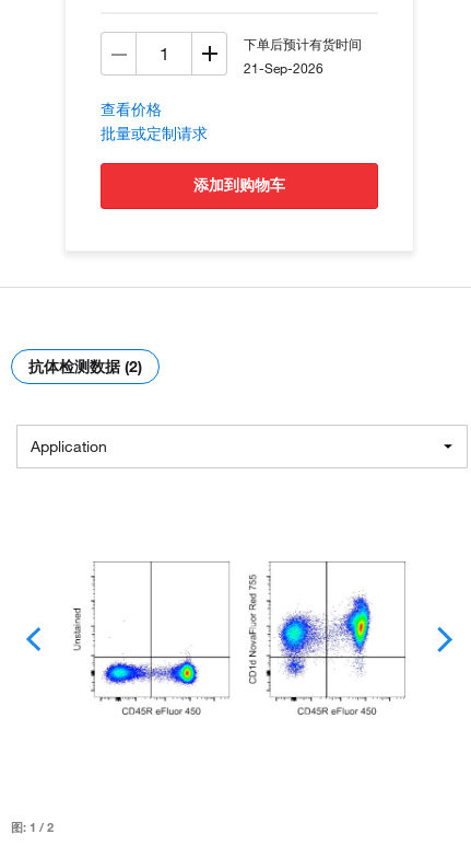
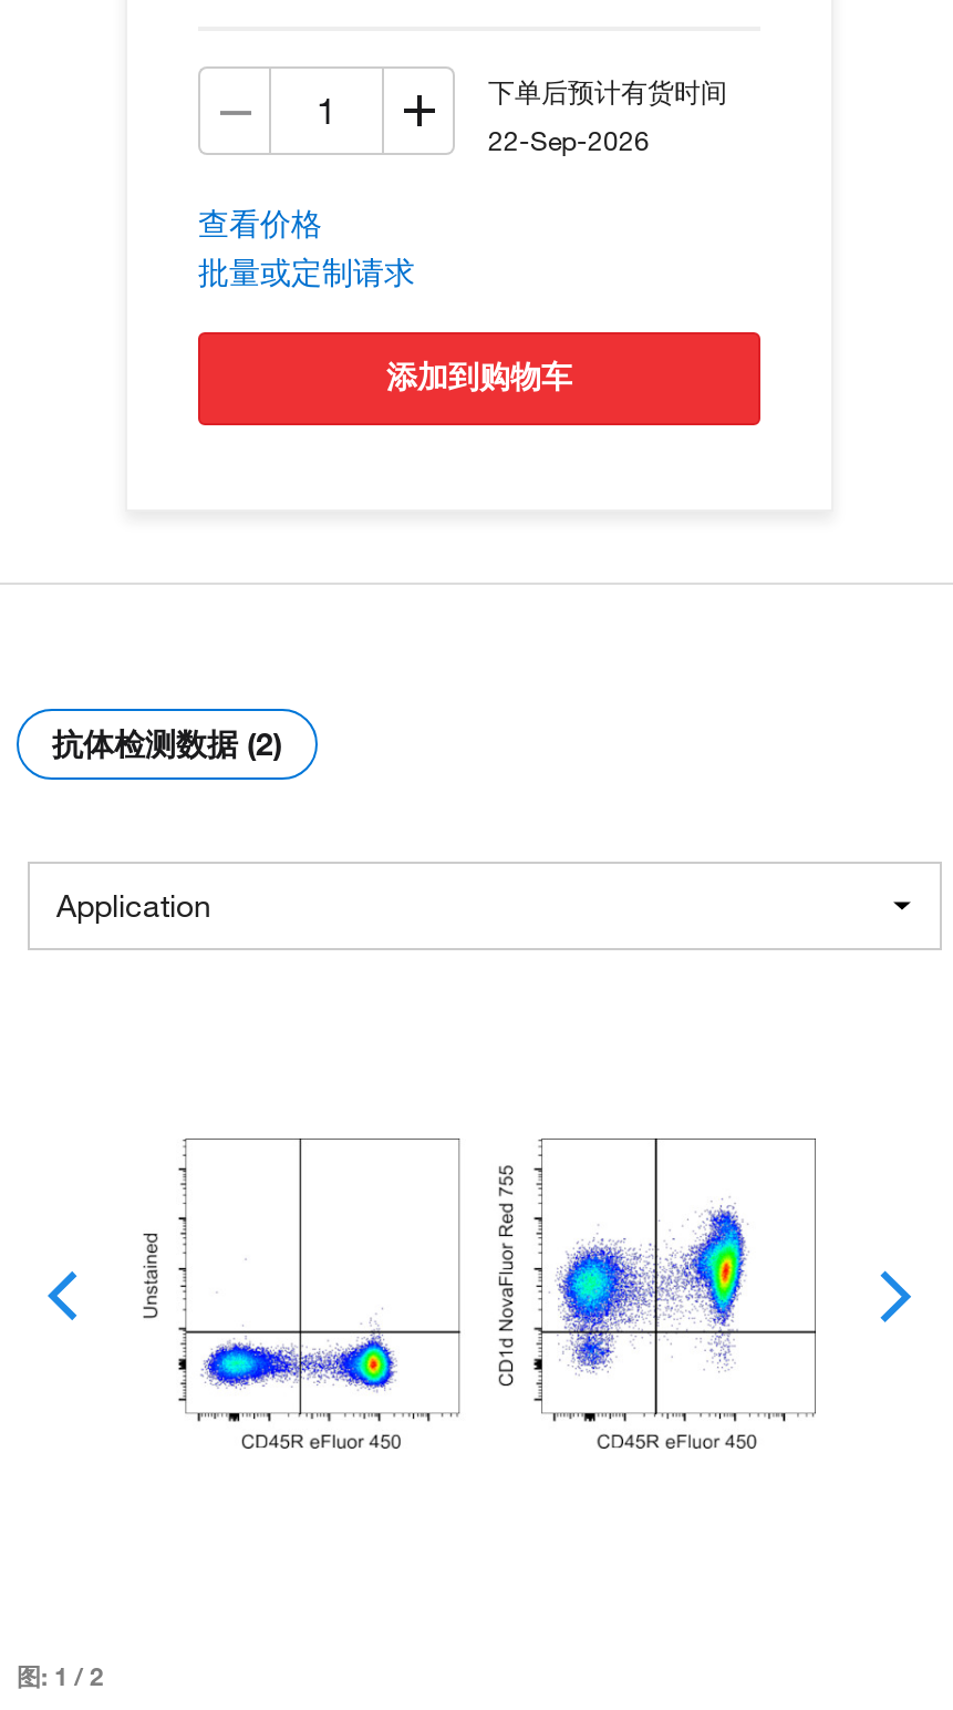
[244,59,322,77] 21-Sep-2026 -> [488,122,650,157] 22-Sep-2026

